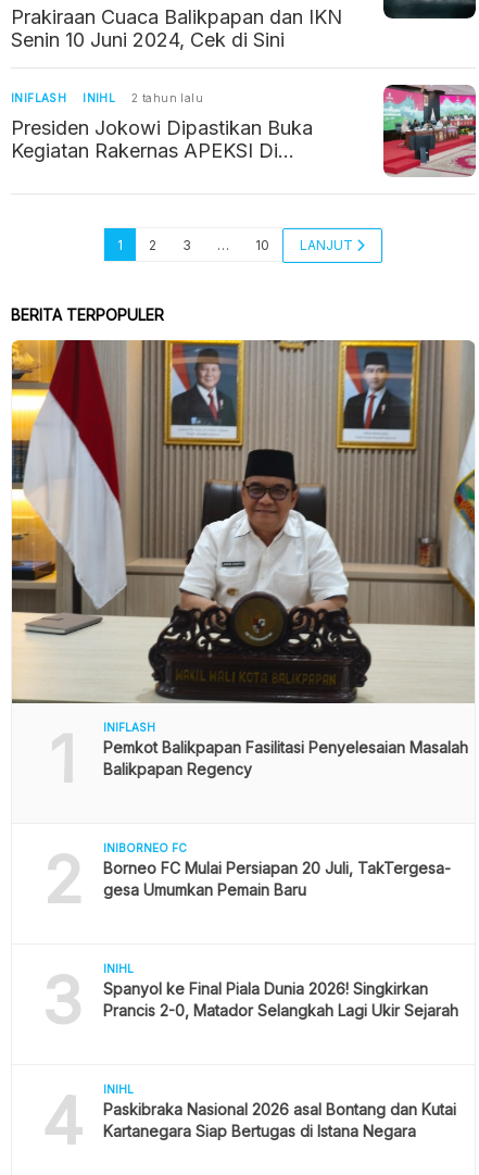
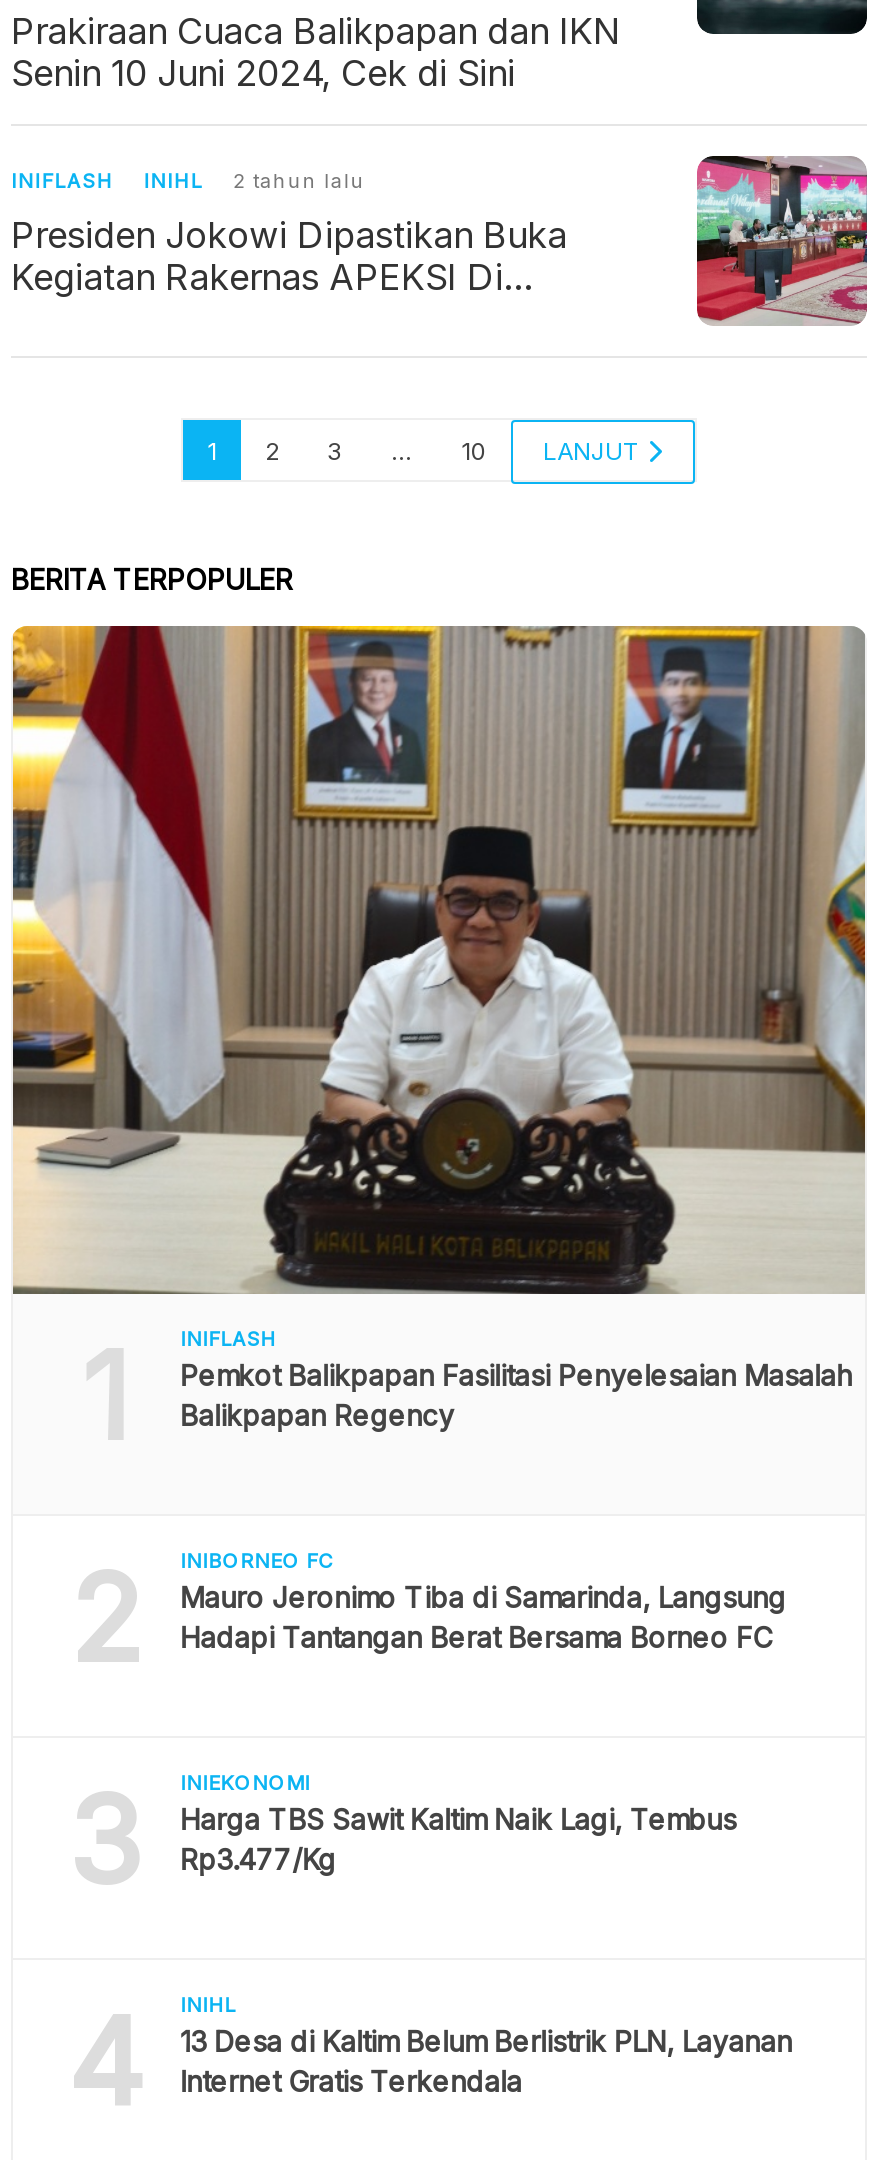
[103,858,450,898] Borneo FC Mulai Persiapan 20 Juli, TakTergesa- | gesa Umumkan Pemain Baru -> [180,1579,786,1653] Mauro Jeronimo Tiba di Samarinda, Langsung | Hadapi Tantangan Berat Bersama Borneo FC
[103,961,458,1019] INIHL | Spanyol ke Final Piala Dunia 2026! Singkirkan | Prancis 2-0, Matador Selangkah Lagi Ukir Sejarah -> [180,1769,736,1875] INIEKONOMI | Harga TBS Sawit Kaltim Naik Lagi, Tembus | Rp3.477/Kg
[103,1099,456,1140] Paskibraka Nasional 2026 asal Bontang dan Kutai | Kartanegara Siap Bertugas di Istana Negara -> [180,2023,792,2097] 13 Desa di Kaltim Belum Berlistrik PLN, Layanan | Internet Gratis Terkendala

